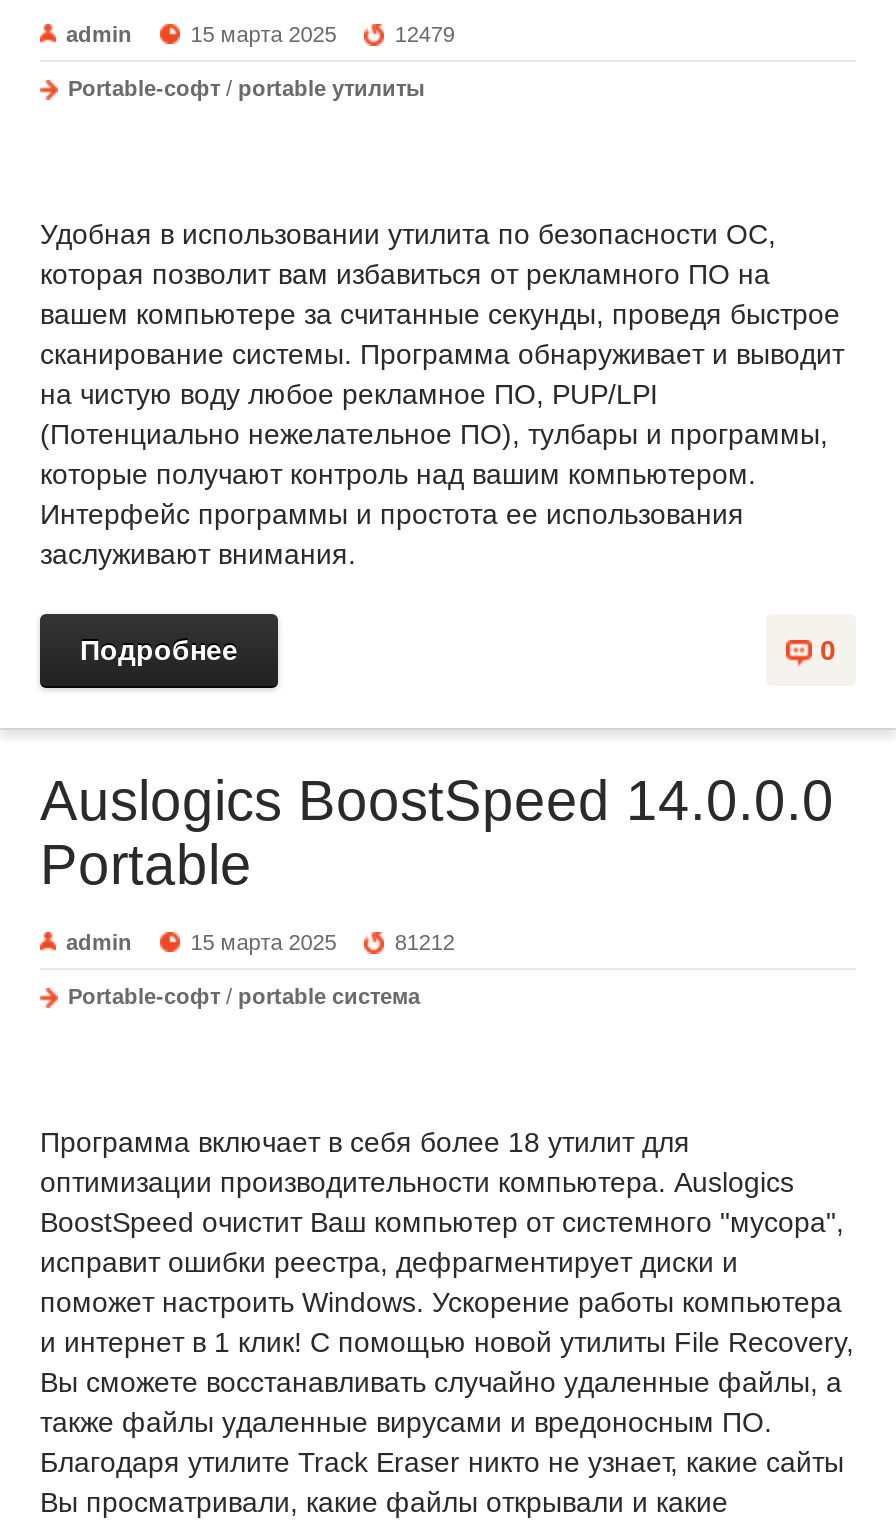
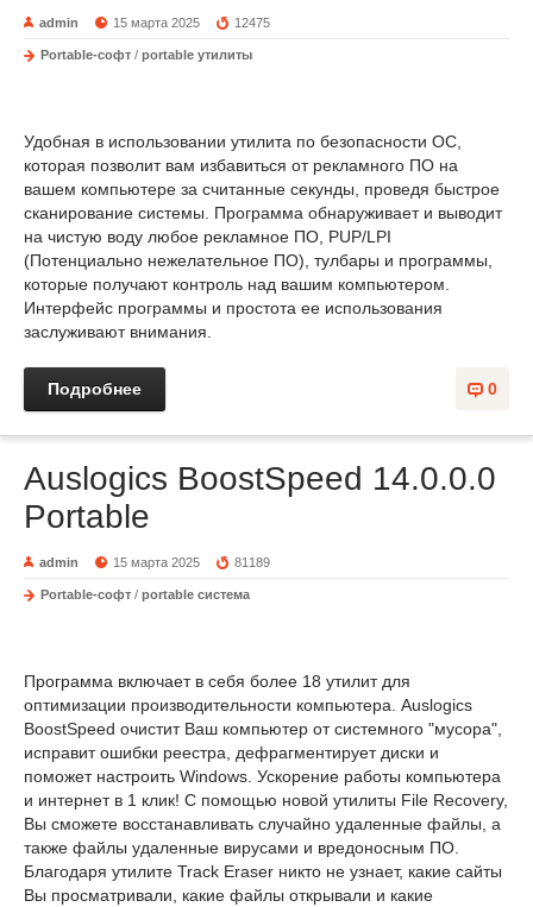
[395,22,455,46] 12479 -> [235,15,271,30] 12475
[395,930,455,954] 81212 -> [235,555,271,569] 81189

